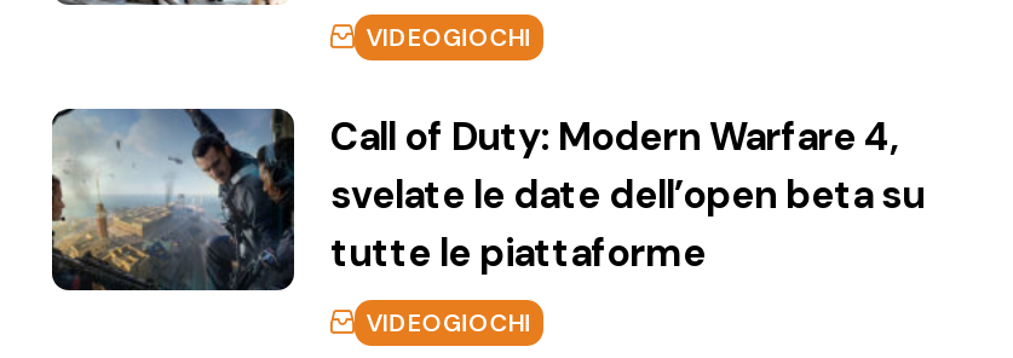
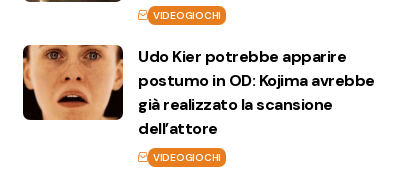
[50,106,925,293] [image] | Call of Duty: Modern Warfare 4, | svelate le date dell’open beta su | tutte le piattaforme -> [22,44,374,139] [image] | Udo Kier potrebbe apparire | postumo in OD: Kojima avrebbe | già realizzato la scansione | dell’attore

